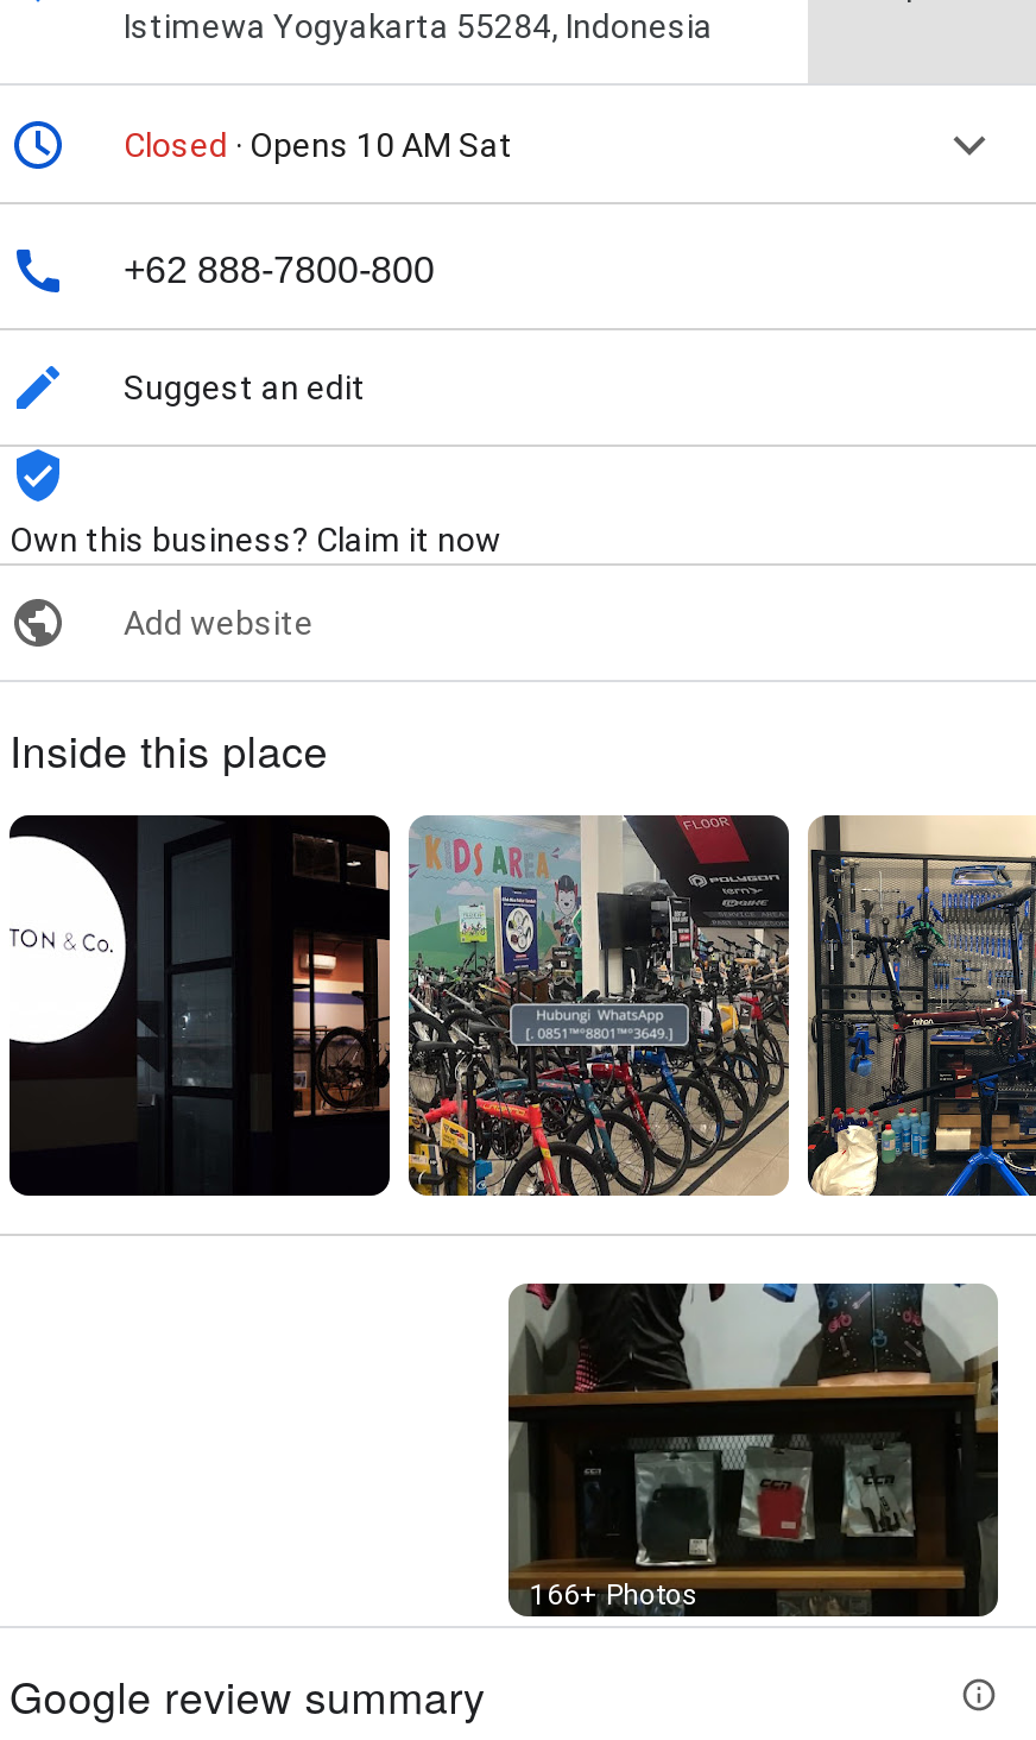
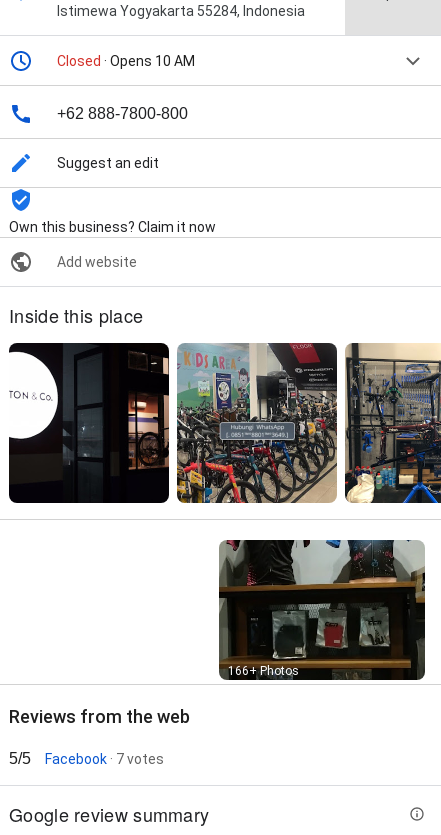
[124,126,513,164] Closed · Opens 10 AM Sat -> [57,53,195,69] Closed · Opens 10 AM
none -> [9,706,190,767] Reviews from the web | 5/5 | Facebook · 7 votes

